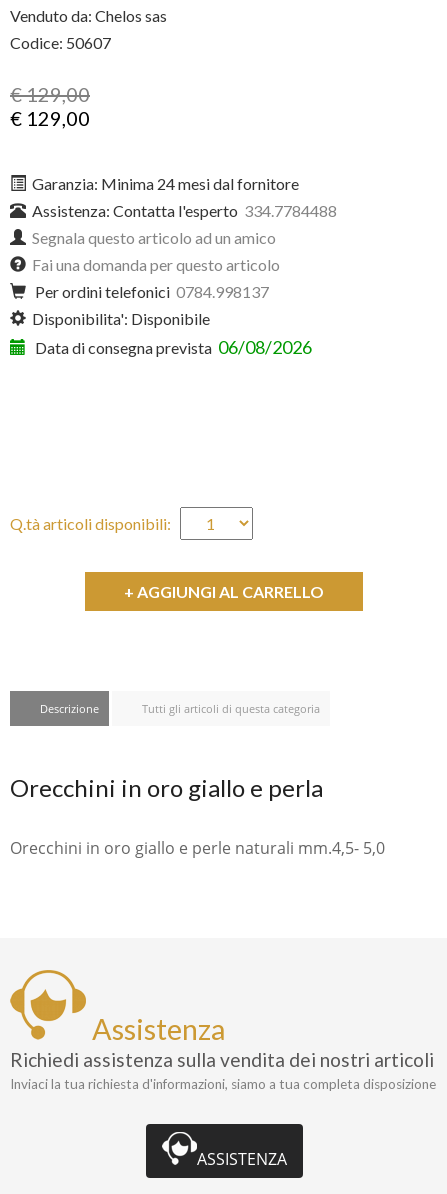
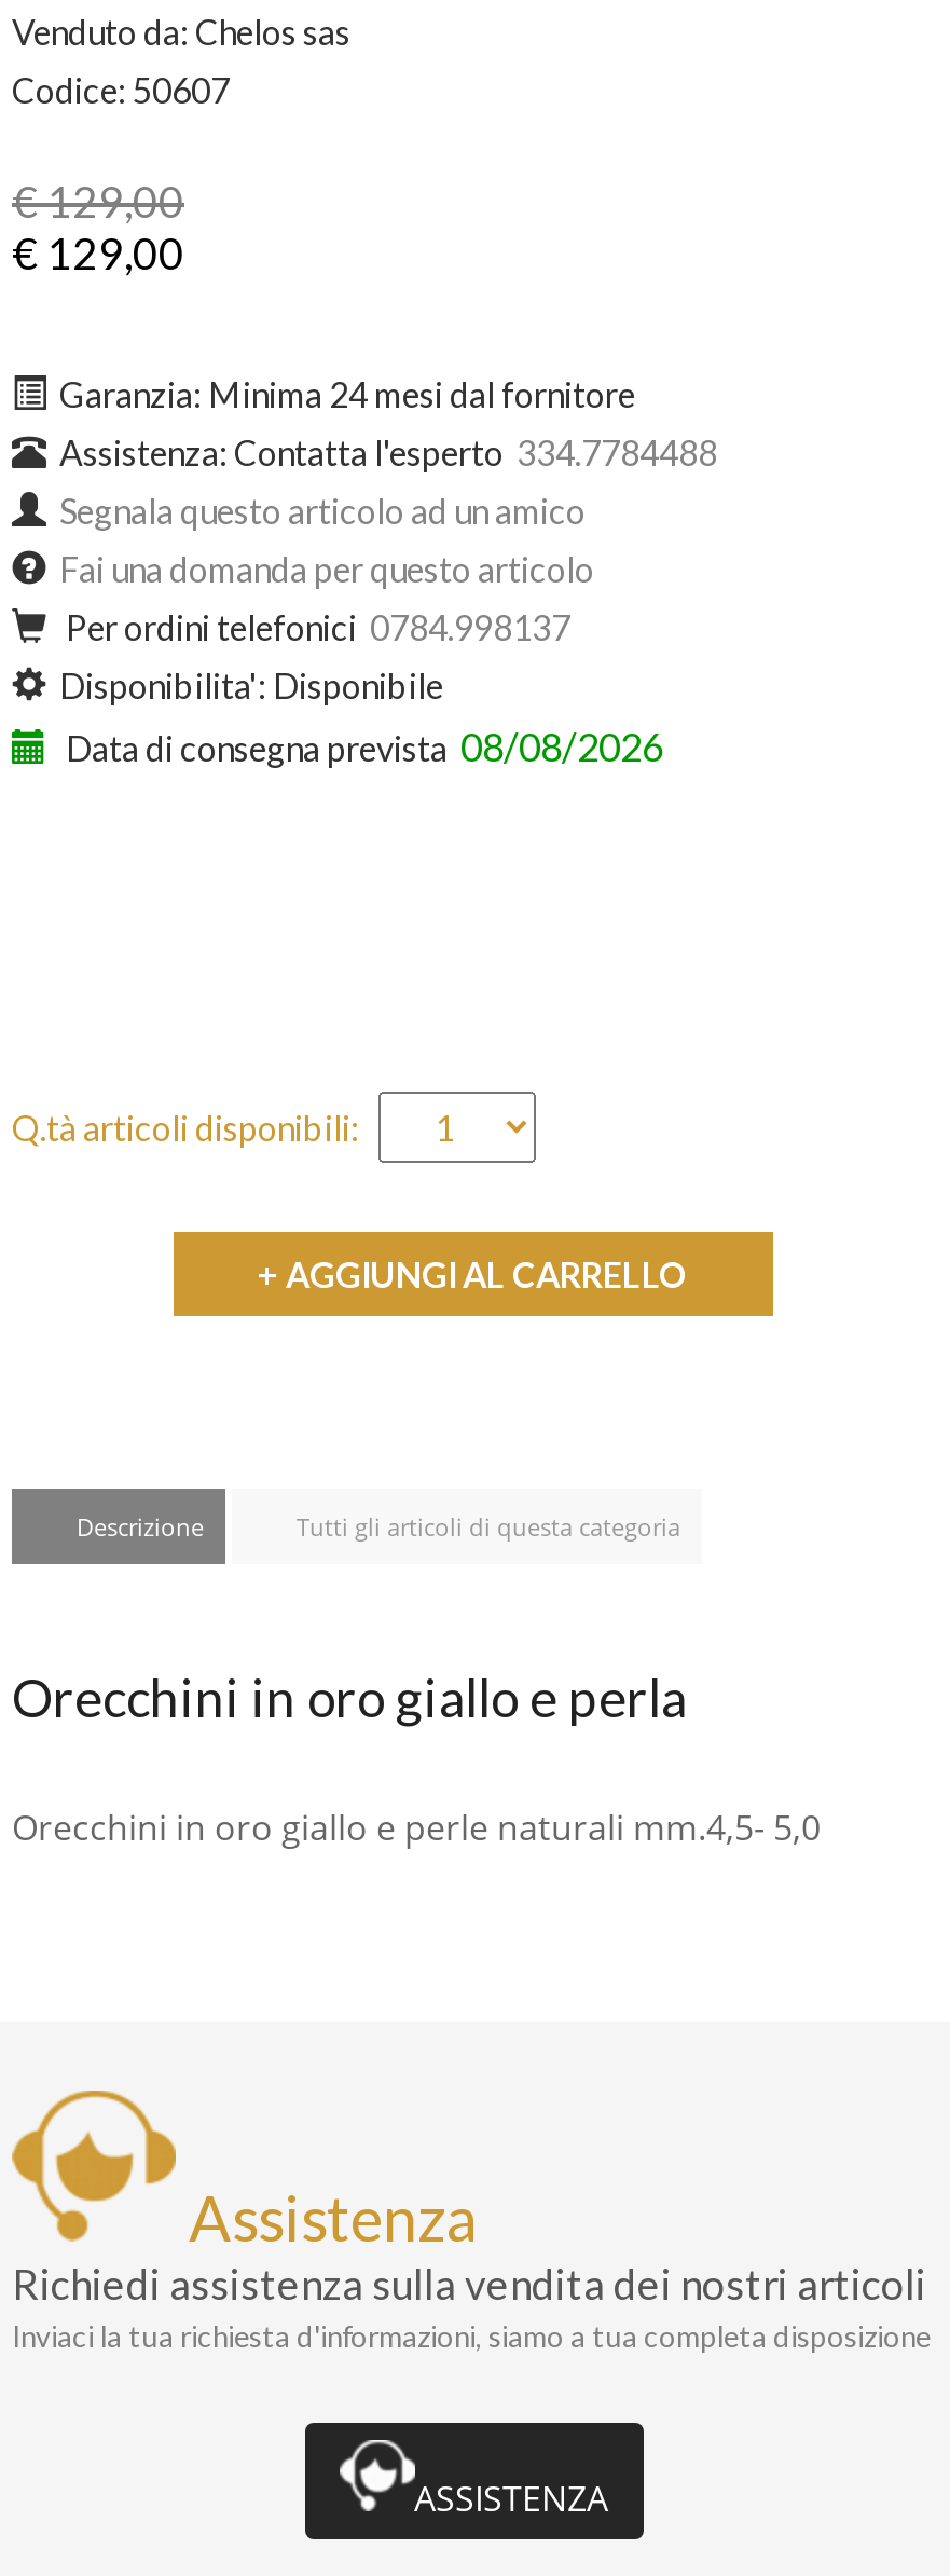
[32,336,312,358] Data di consegna prevista 06/08/2026 -> [59,723,663,770] Data di consegna prevista 08/08/2026

